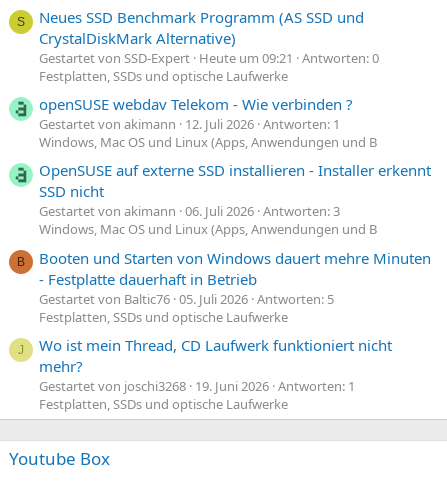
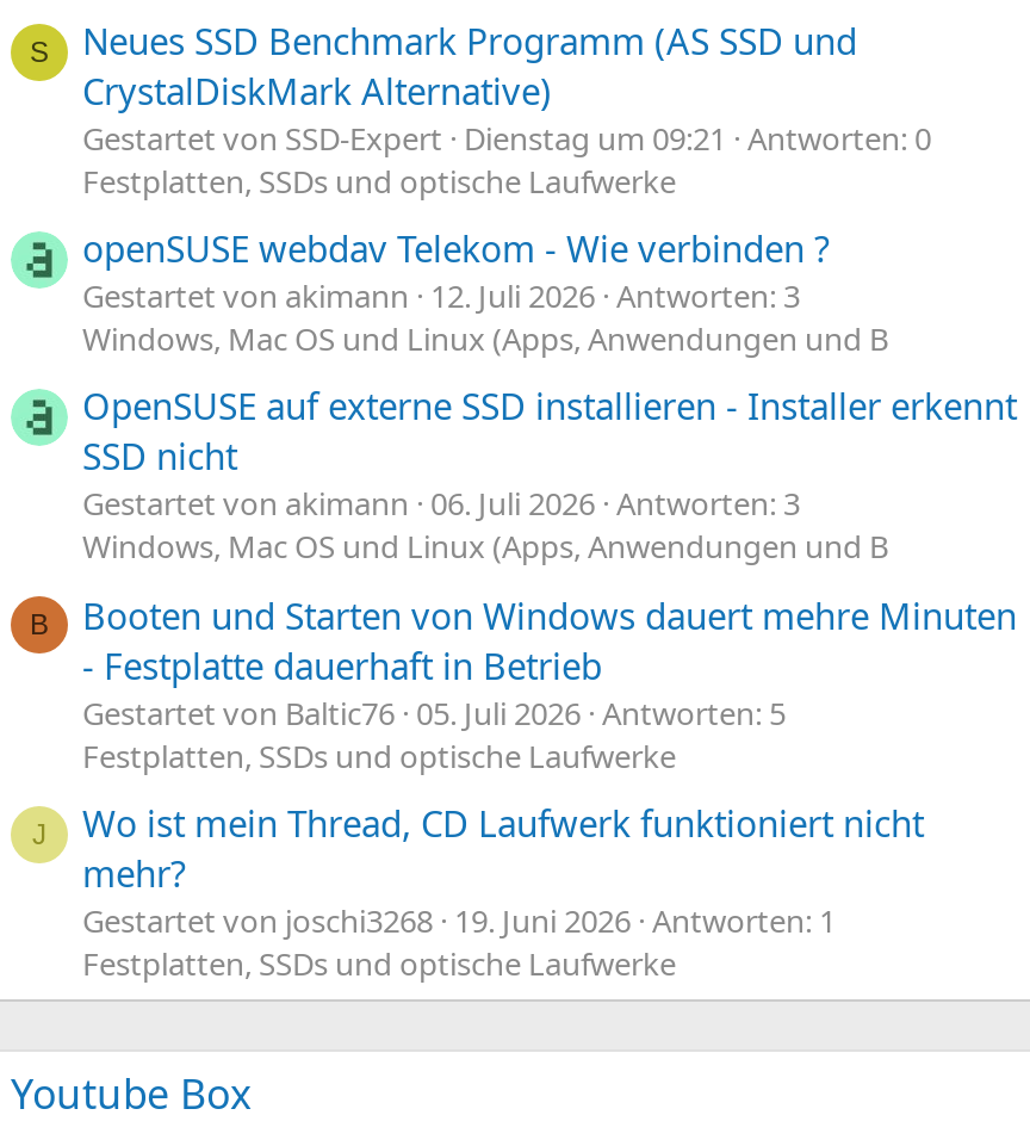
[39,49,379,67] Gestartet von SSD-Expert Heute um 09:21 Antworten: 0 -> [82,116,931,159] Gestartet von SSD-Expert Dienstag um 09:21 Antworten: 0
[39,115,340,133] Gestartet von akimann 12. Juli 2026 Antworten: 1 -> [82,275,800,317] Gestartet von akimann 12. Juli 2026 Antworten: 3

